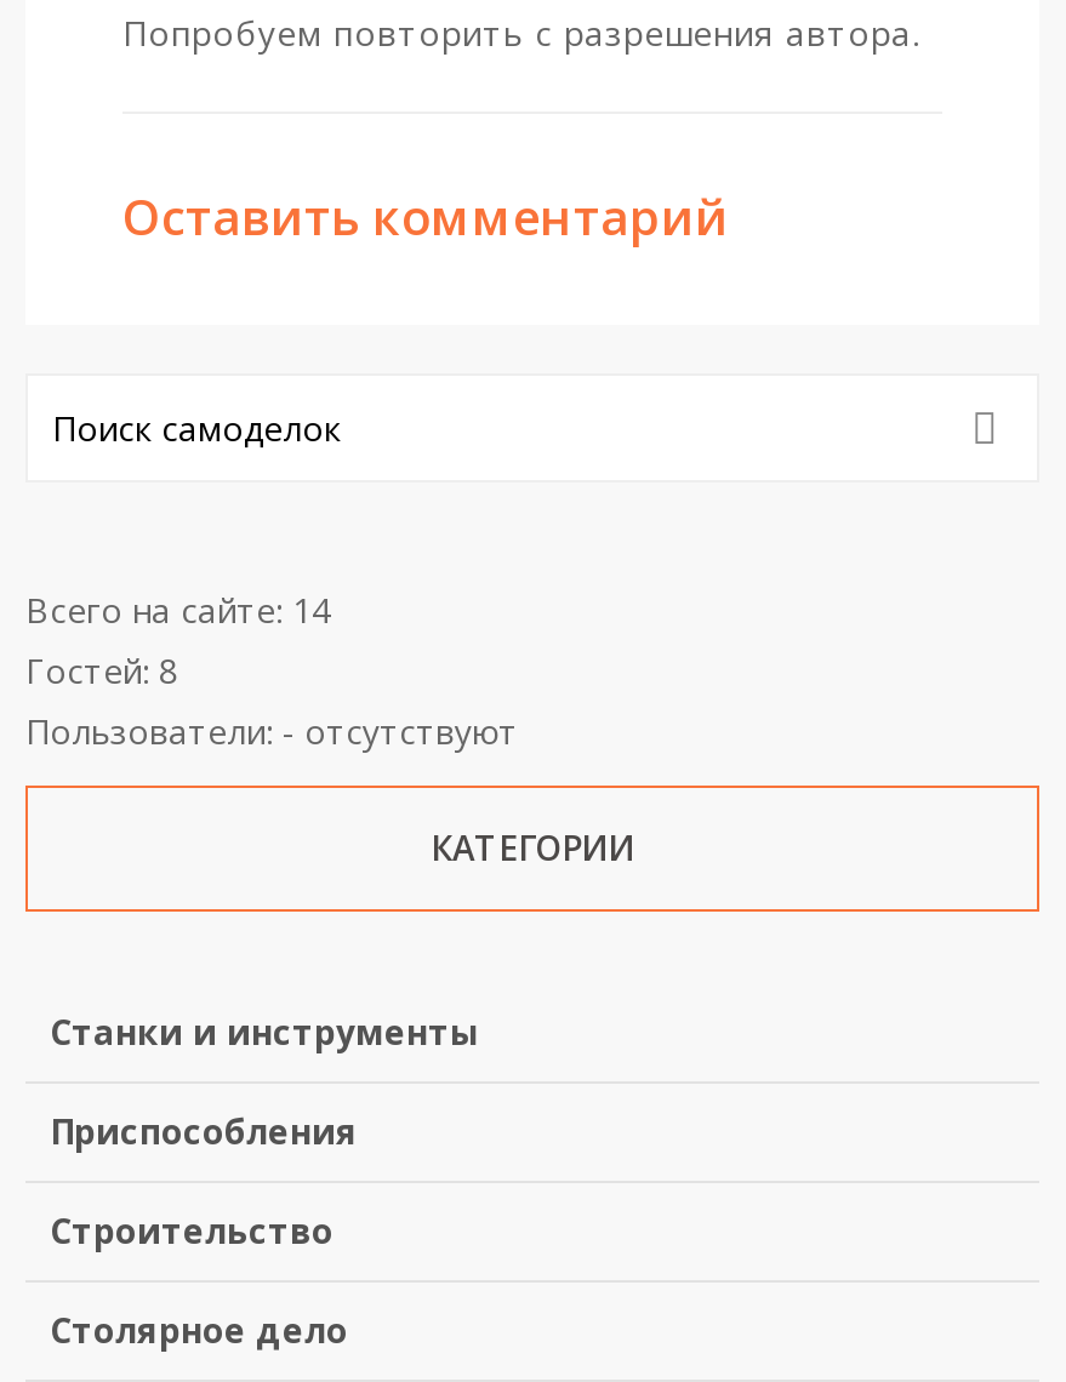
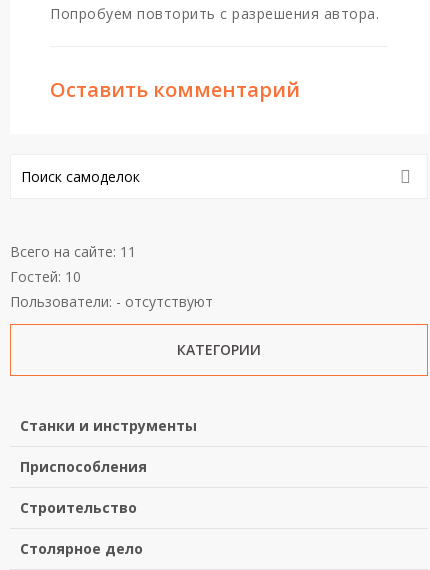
[25,587,331,633] Всего на сайте: 14 -> [10,242,136,261] Всего на сайте: 11
[25,647,178,693] Гостей: 8 -> [10,267,81,286] Гостей: 10

